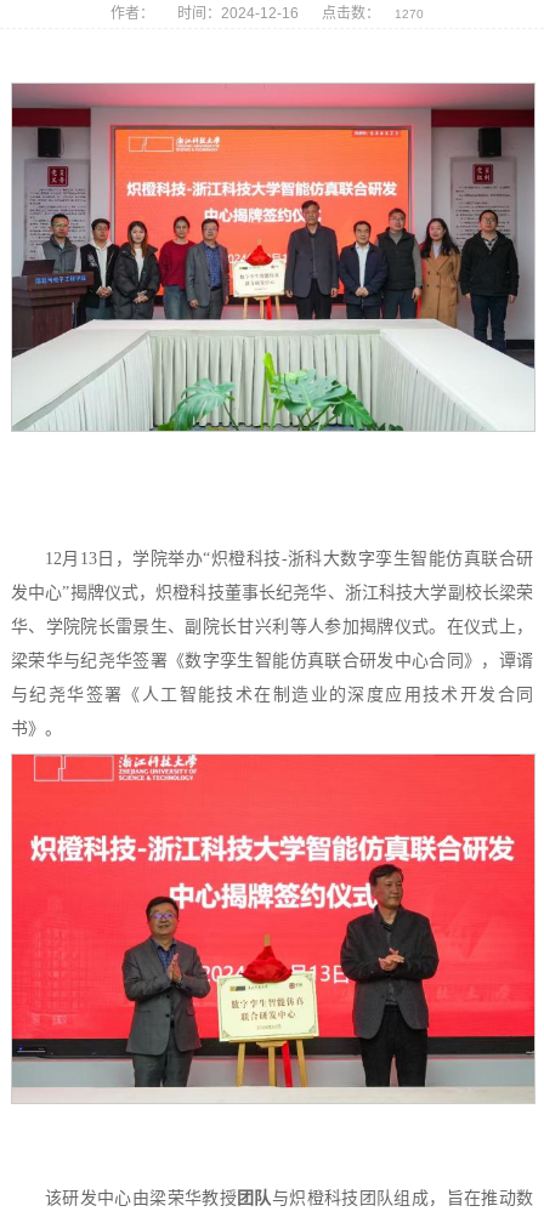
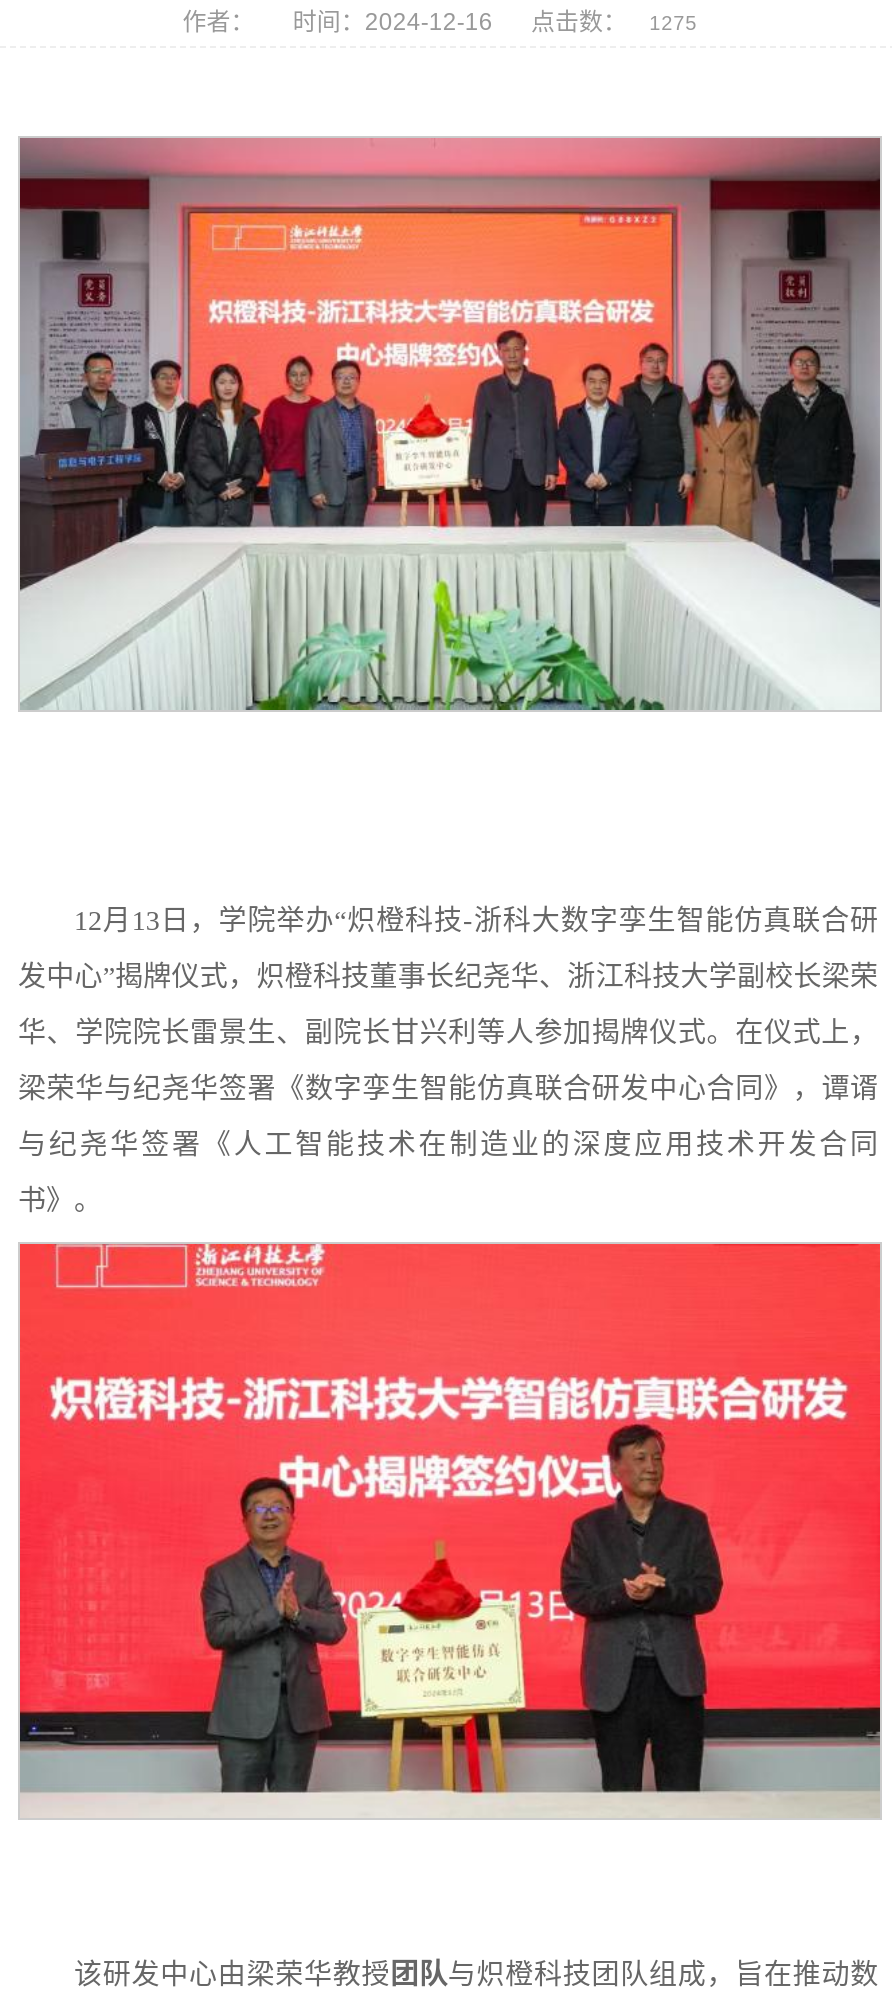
[111,5,423,22] 作者： 时间：2024-12-16 点击数： 1270 -> [182,9,697,37] 作者： 时间：2024-12-16 点击数： 1275

